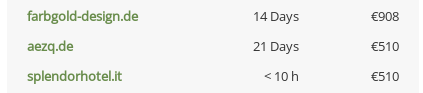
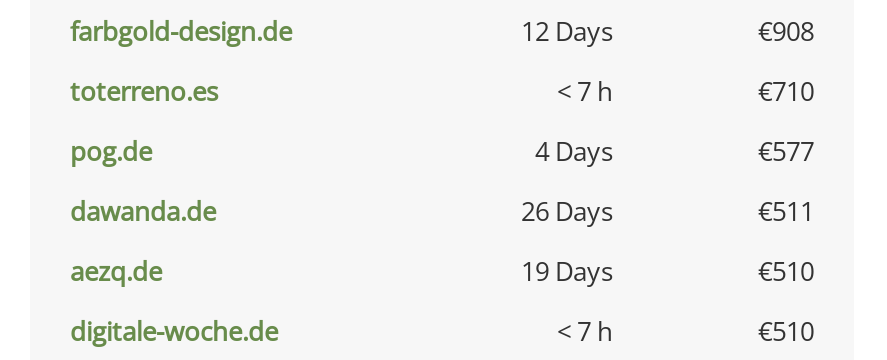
[252,7,298,25] 14 Days -> [521,13,613,49] 12 Days
none -> [70,73,814,229] toterreno.es | < 7 h | €710 | pog.de | 4 Days | €577 | dawanda.de | 26 Days | €511
[252,37,298,55] 21 Days -> [521,253,613,289] 19 Days
[27,67,298,85] splendorhotel.it | < 10 h -> [70,313,613,349] digitale-woche.de | < 7 h

